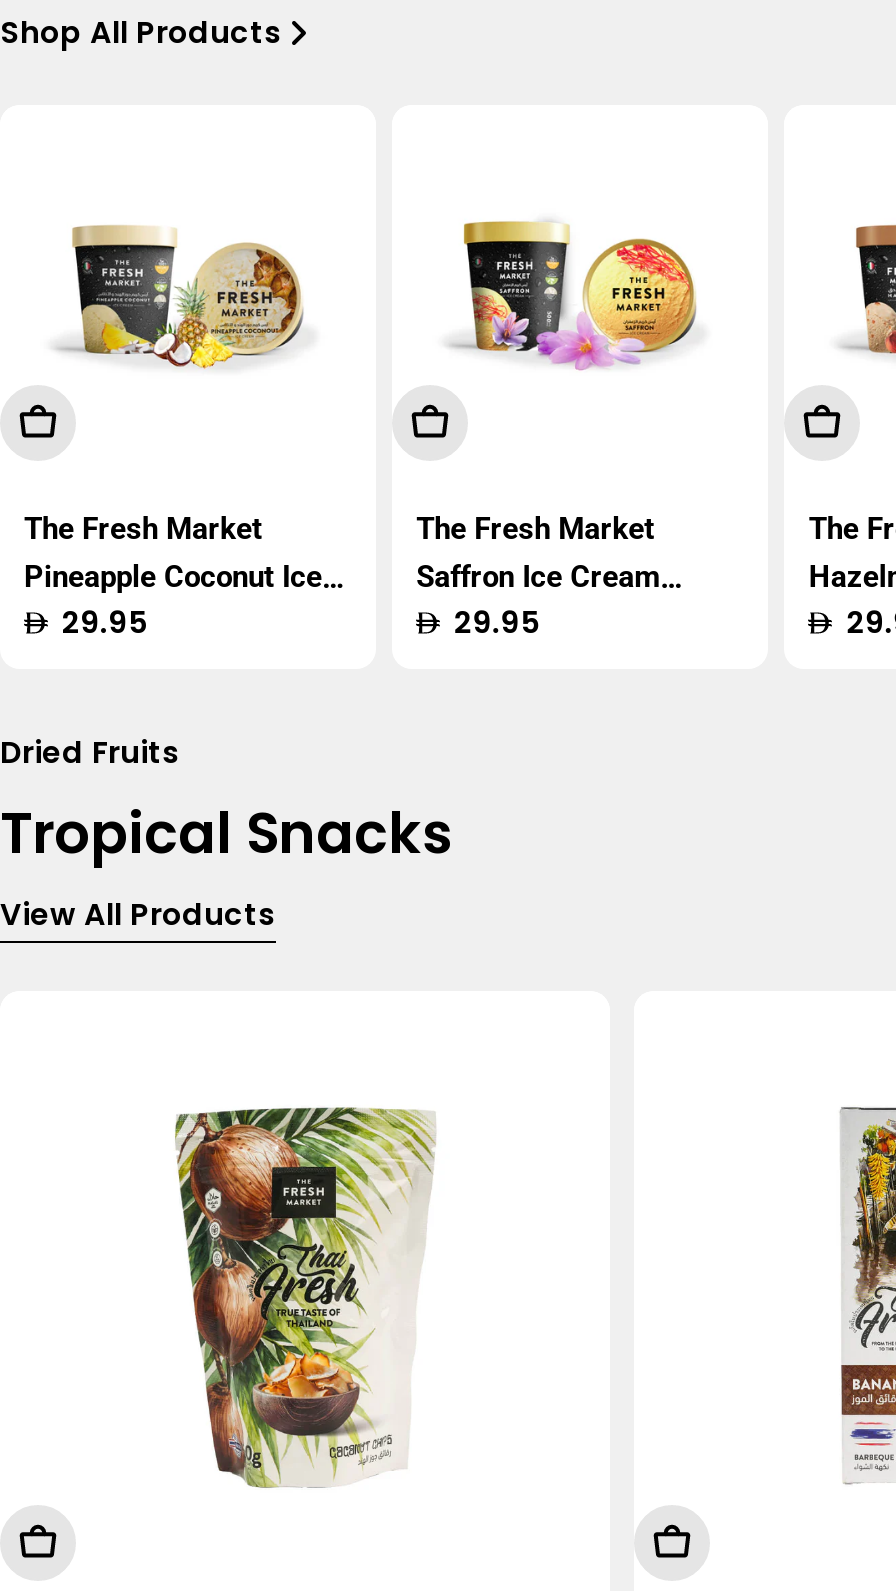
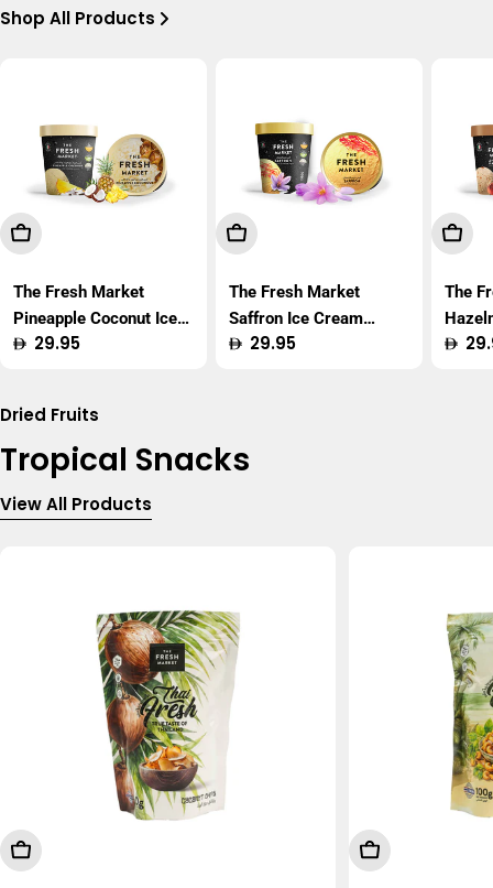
[812,1105,890,1485] [image] -> [446,610,490,817] [image]

